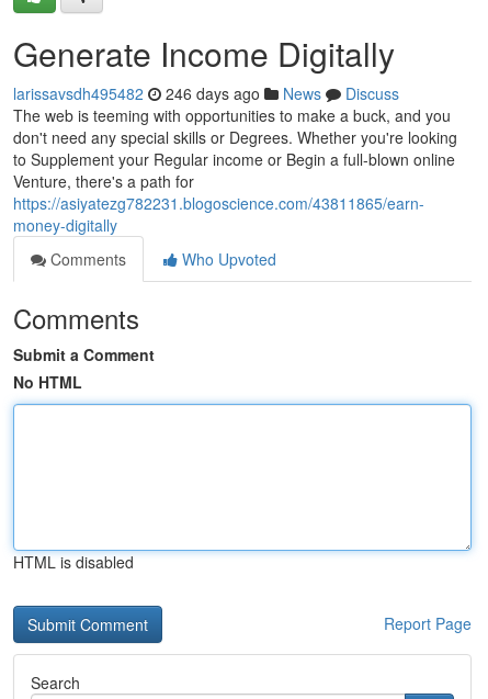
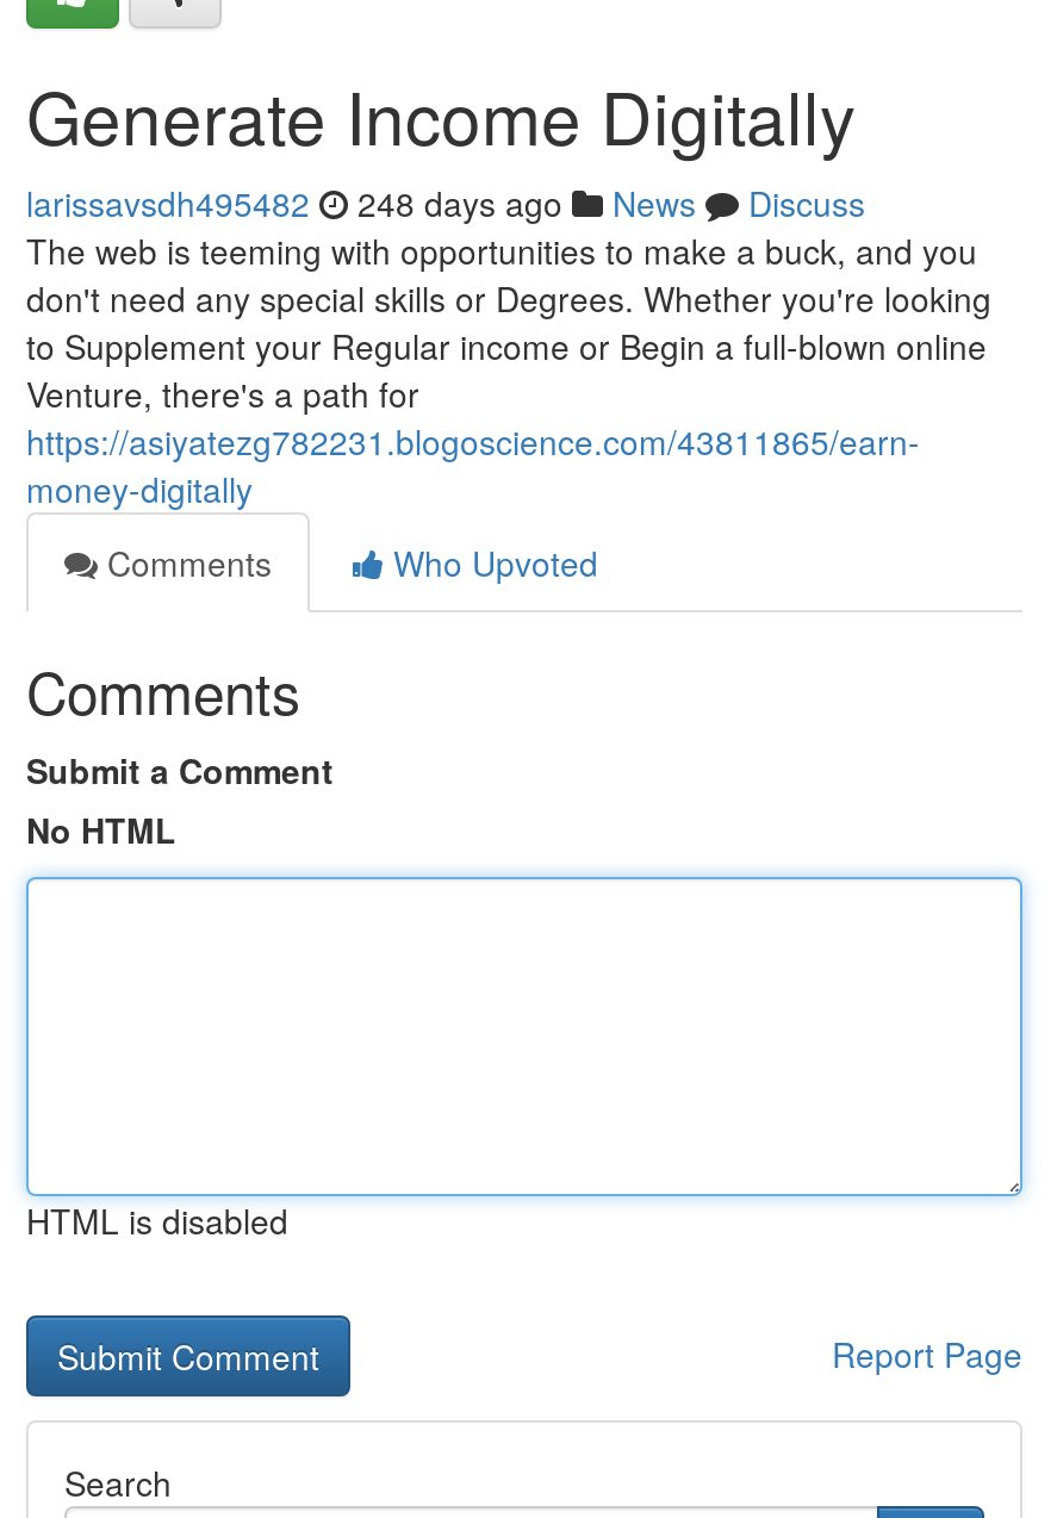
[13,82,399,104] larissavsdh495482 246 days ago News Discuss -> [26,179,865,226] larissavsdh495482 248 days ago News Discuss

